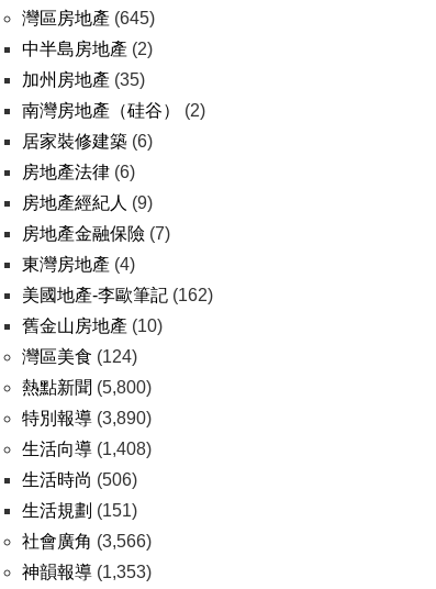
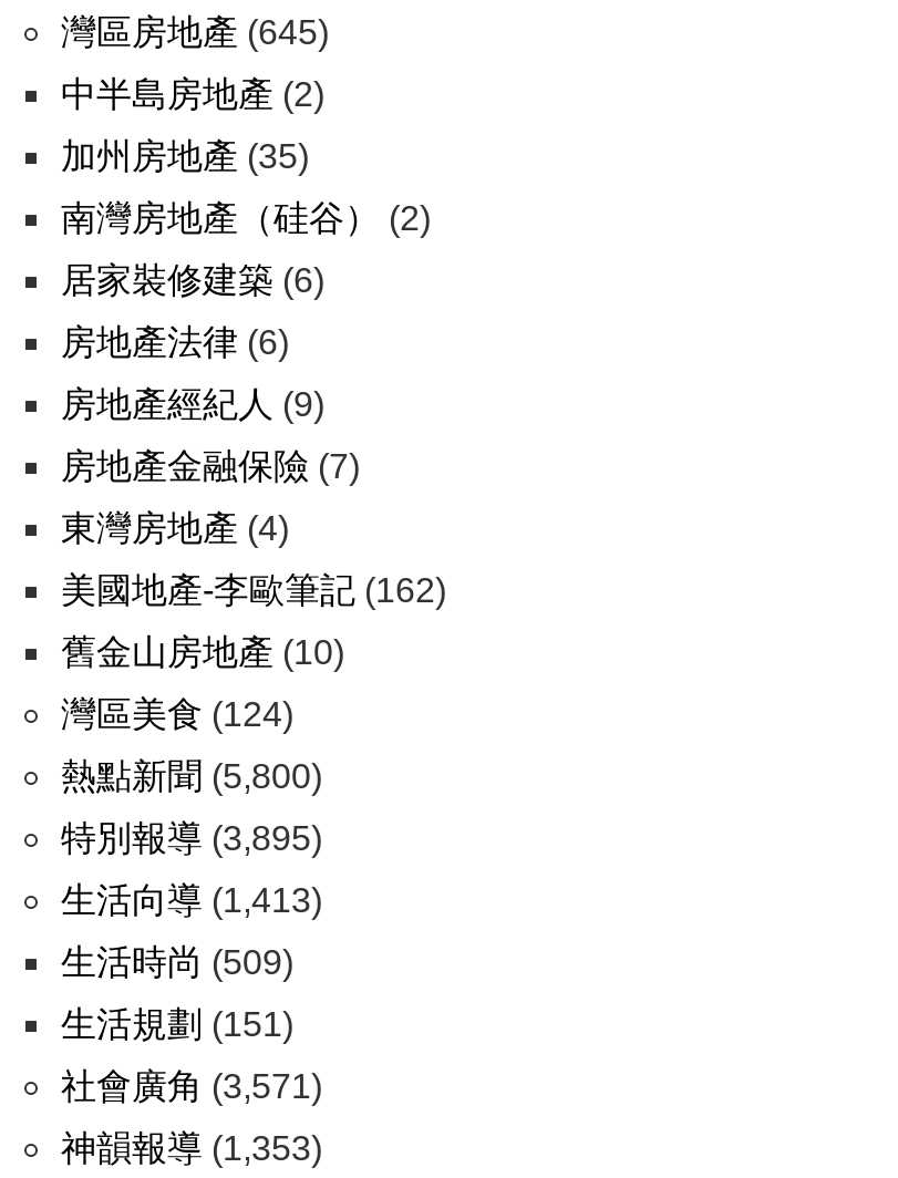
[22,409,152,427] 特別報導(3,890) -> [61,819,322,857] 特別報導(3,895)
[22,440,152,458] 生活向導(1,408) -> [61,881,322,919] 生活向導(1,413)
[22,470,137,489] 生活時尚(506) -> [61,943,293,981] 生活時尚(509)
[22,532,152,551] 社會廣角(3,566) -> [61,1067,322,1105] 社會廣角(3,571)

